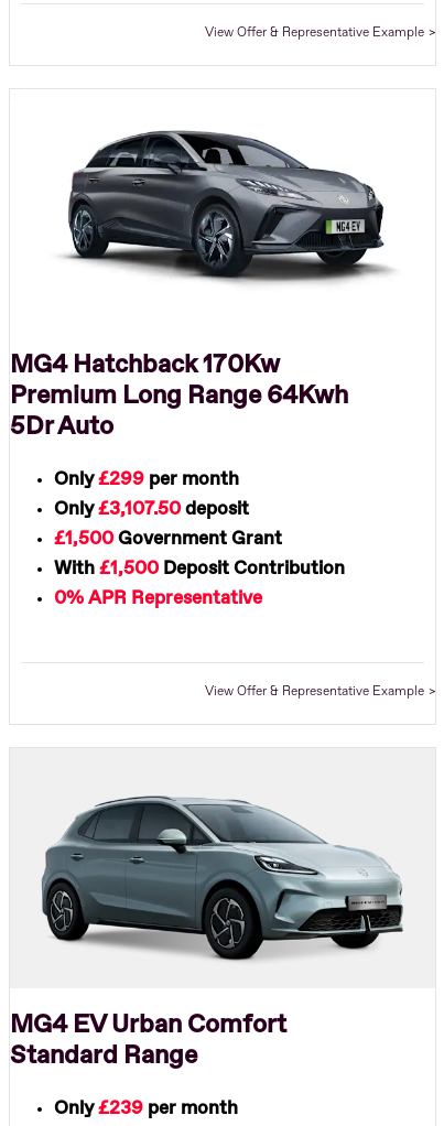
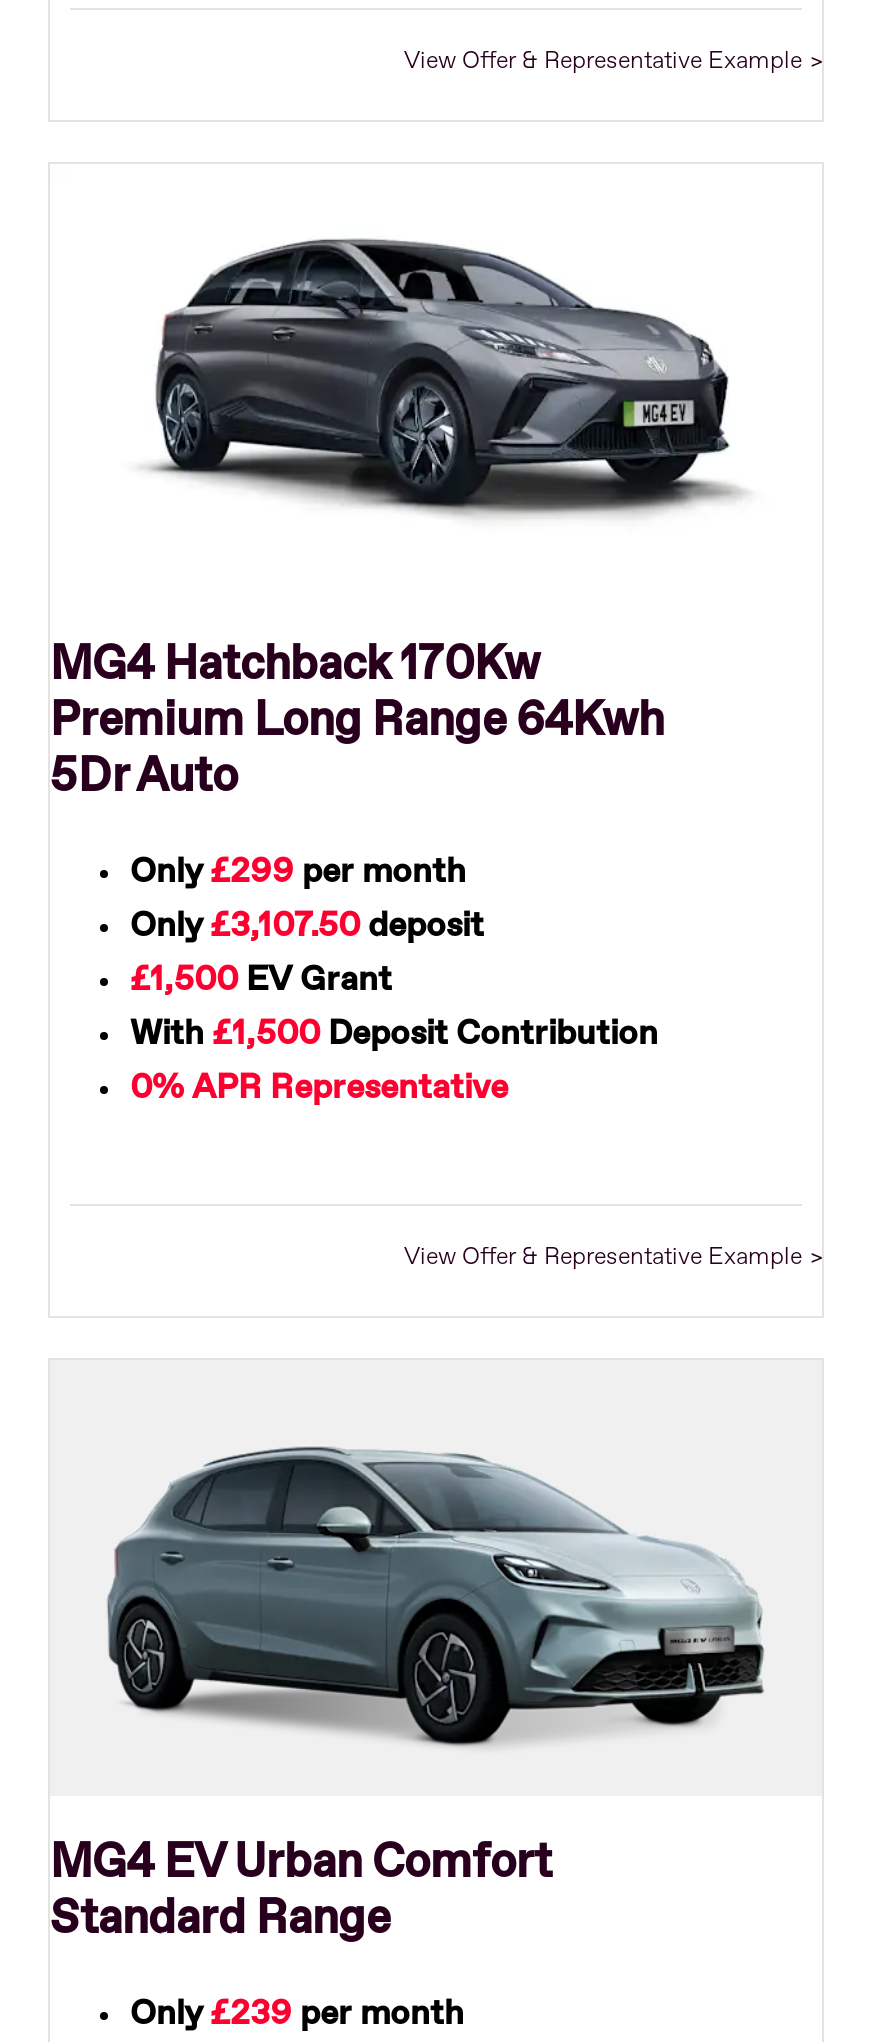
[54,530,282,549] £1,500 Government Grant -> [130,964,392,998] £1,500 EV Grant

